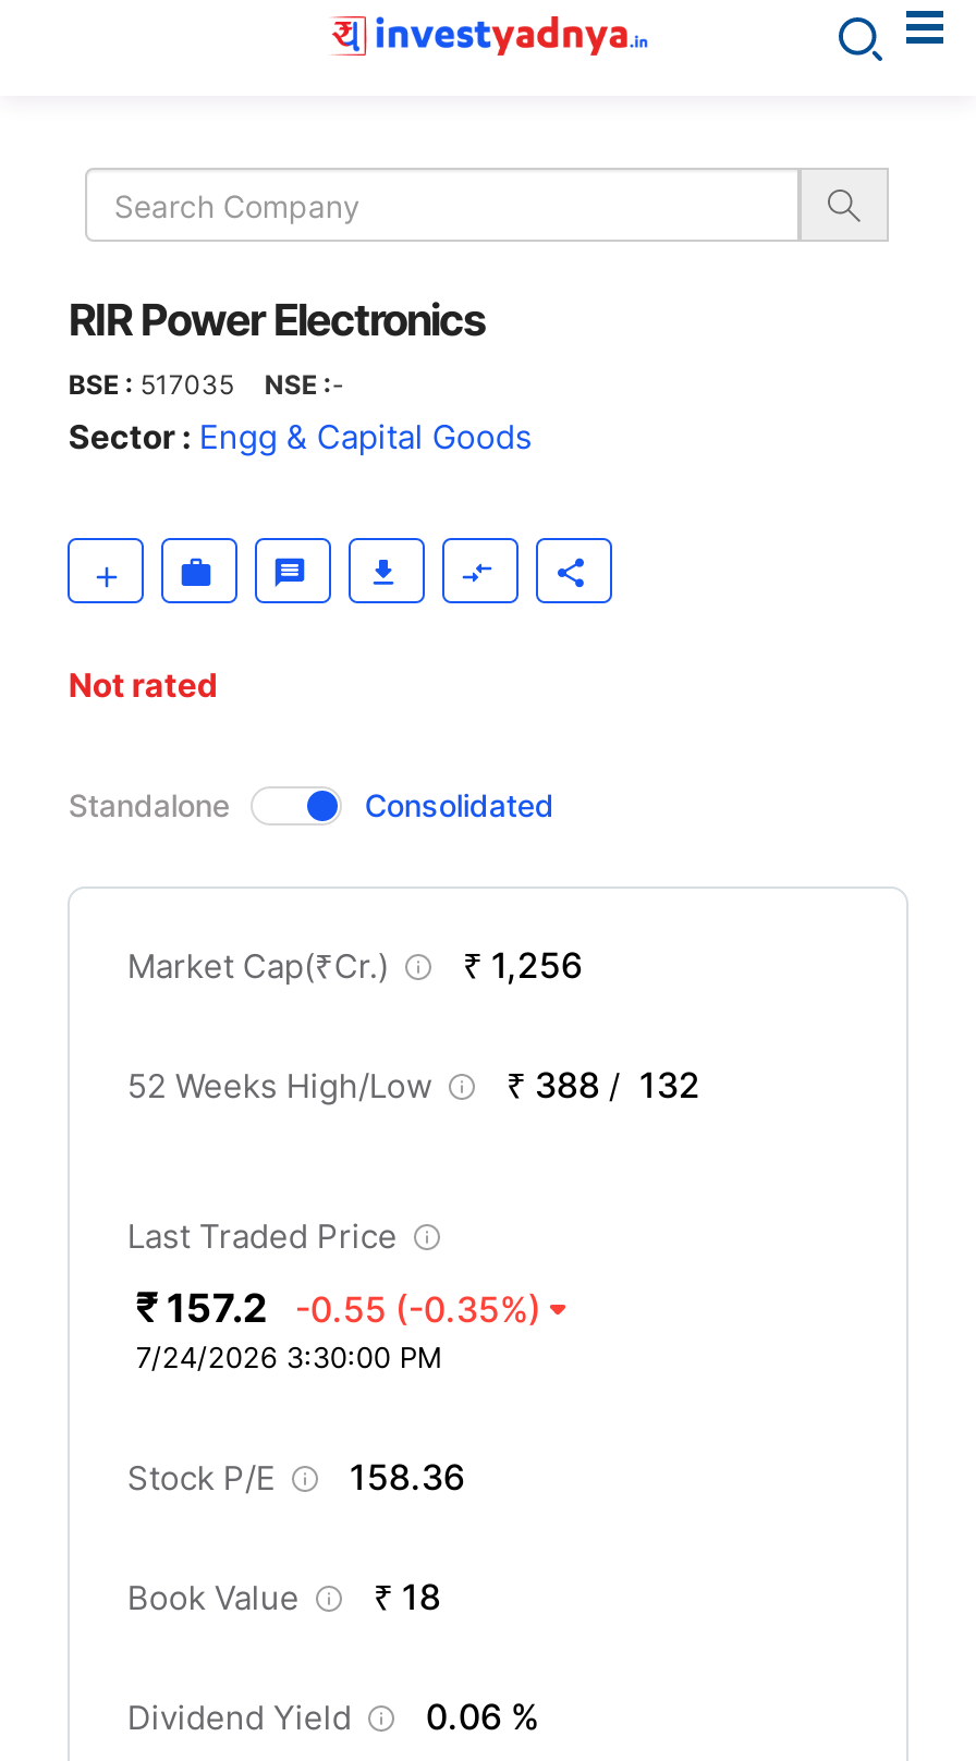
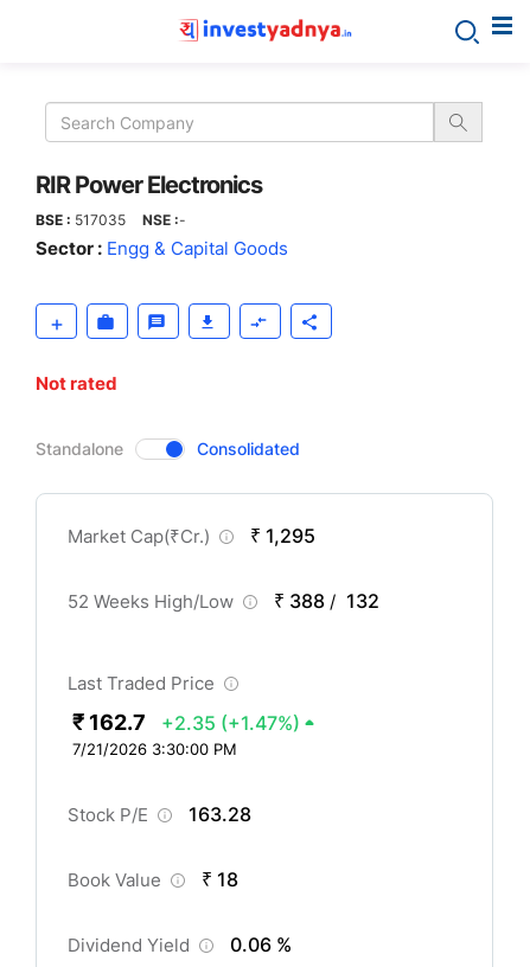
[127,942,583,986] Market Cap(₹Cr.) ₹ 1,256 -> [68,523,316,547] Market Cap(₹Cr.) ₹ 1,295
[136,1284,267,1330] ₹ 157.2 -> [73,709,146,734] ₹ 162.7
[295,1286,541,1330] -0.55 (-0.35%) -> [162,710,300,734] +2.35 (+1.47%)
[136,1341,443,1375] 7/24/2026 3:30:00 PM -> [73,740,238,759] 7/21/2026 3:30:00 PM
[127,1454,465,1497] Stock P/E 158.36 -> [68,802,252,825] Stock P/E 163.28

